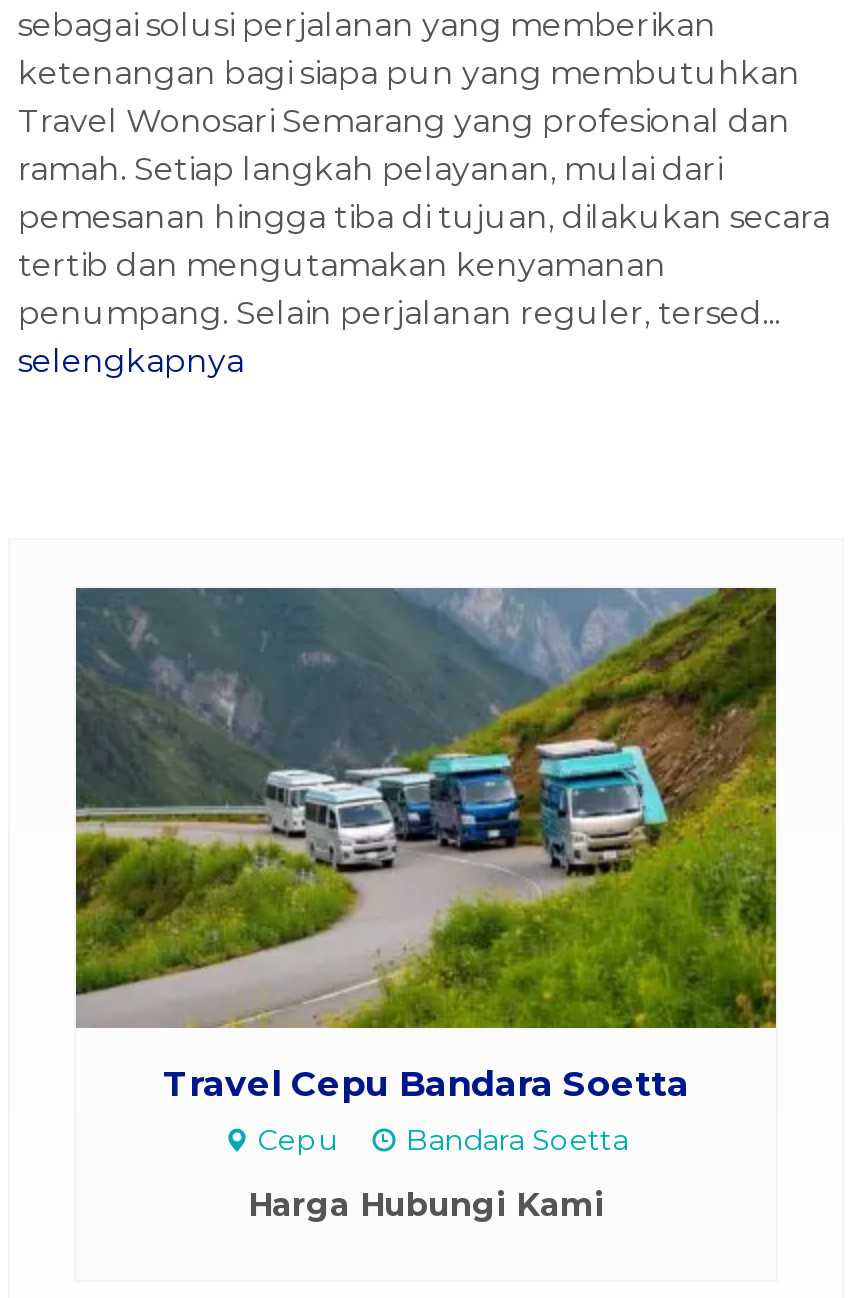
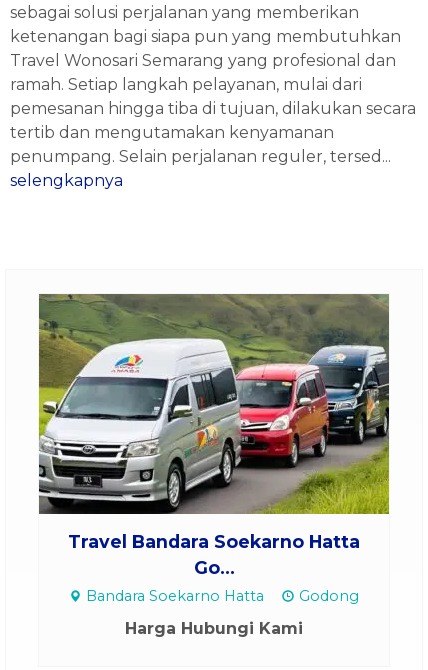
[74,586,776,1158] [image] | Travel Cepu Bandara Soetta | Cepu | Bandara Soetta -> [38,294,390,605] [image] | Travel Bandara Soekarno Hatta | Go... | Bandara Soekarno Hatta | Godong

